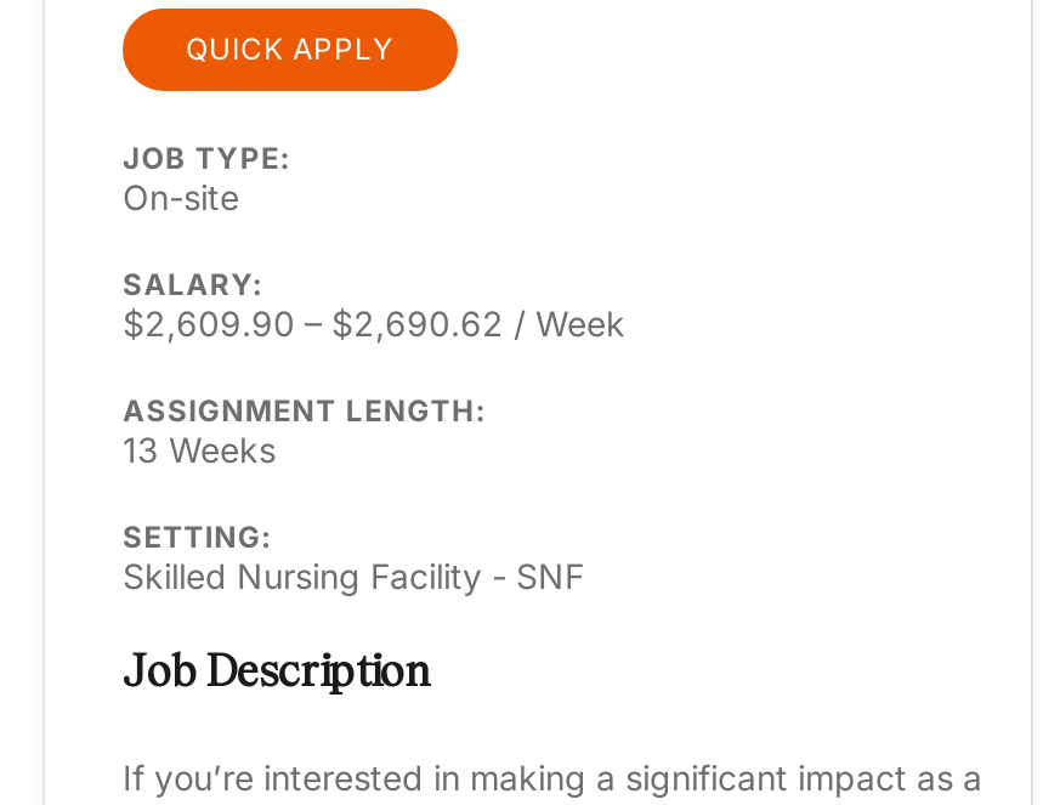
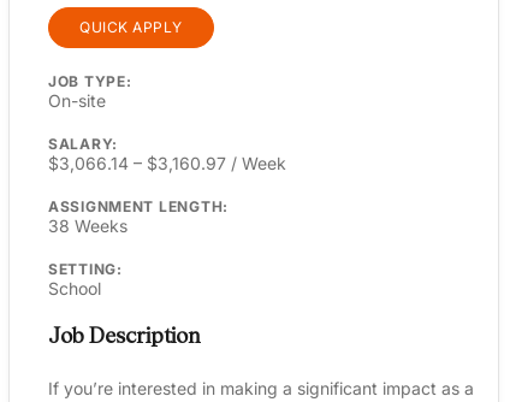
[123,302,625,344] $2,609.90 – $2,690.62 / Week -> [48,153,286,173] $3,066.14 – $3,160.97 / Week
[123,429,276,470] 13 Weeks -> [48,215,127,236] 38 Weeks
[123,555,584,596] Skilled Nursing Facility - SNF -> [48,278,101,298] School

